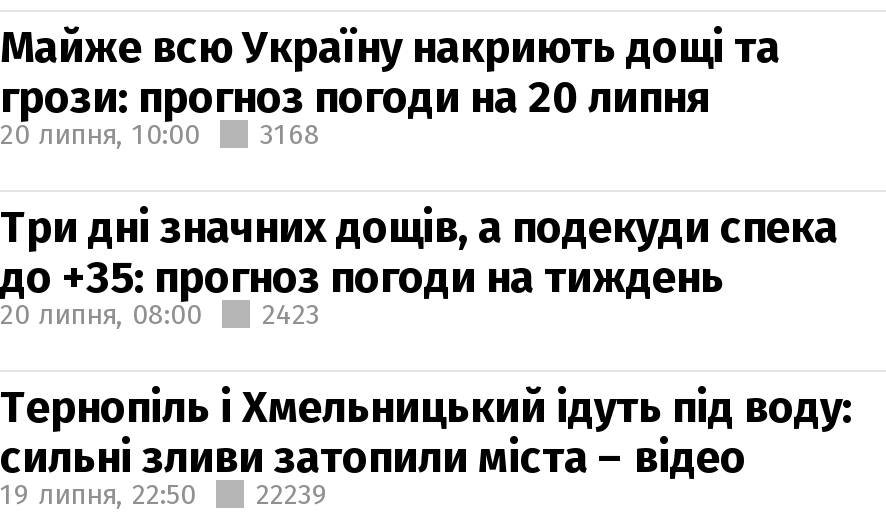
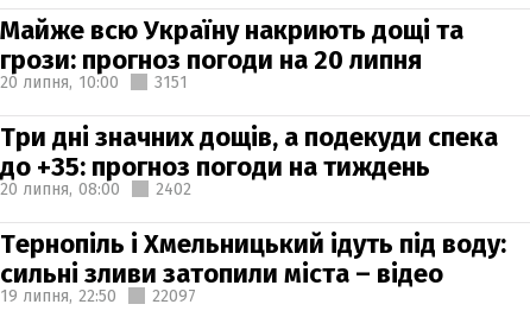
[0,117,320,151] 20 липня, 10:00 3168 -> [0,72,188,92] 20 липня, 10:00 3151
[0,297,320,331] 20 липня, 08:00 2423 -> [0,179,191,199] 20 липня, 08:00 2402
[0,477,328,511] 19 липня, 22:50 22239 -> [0,286,196,306] 19 липня, 22:50 22097

